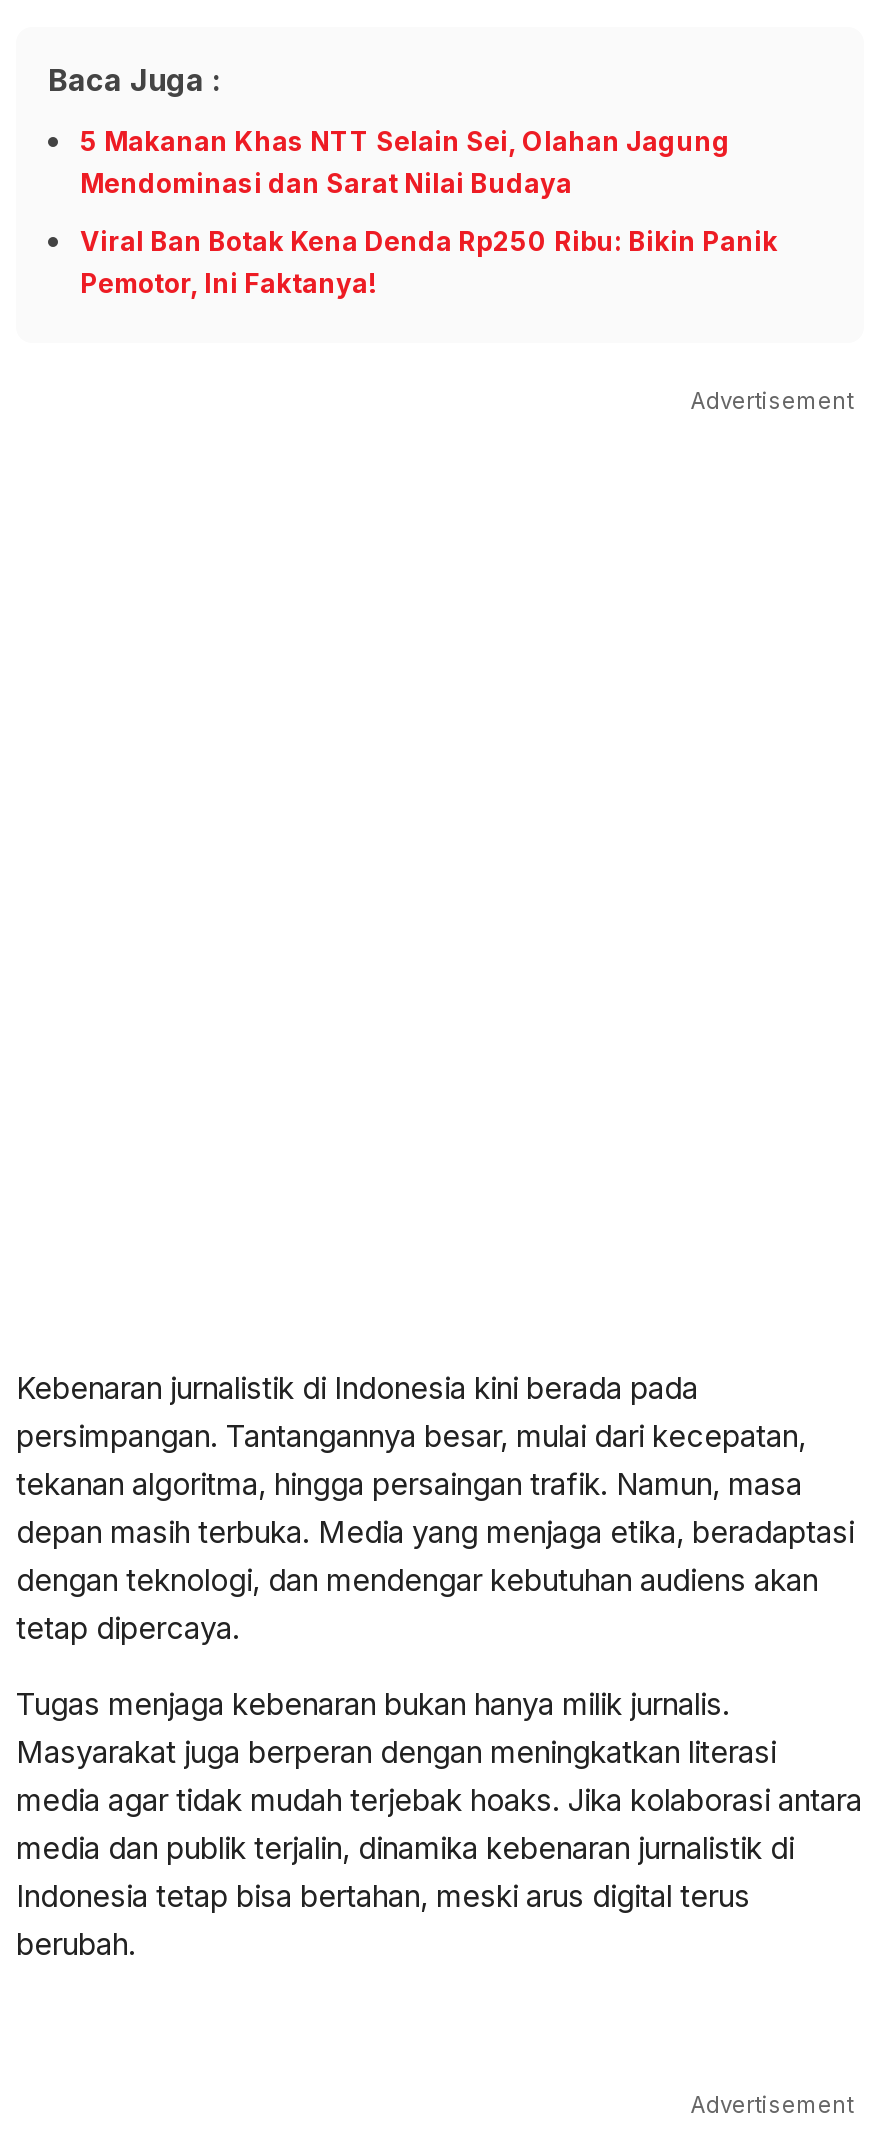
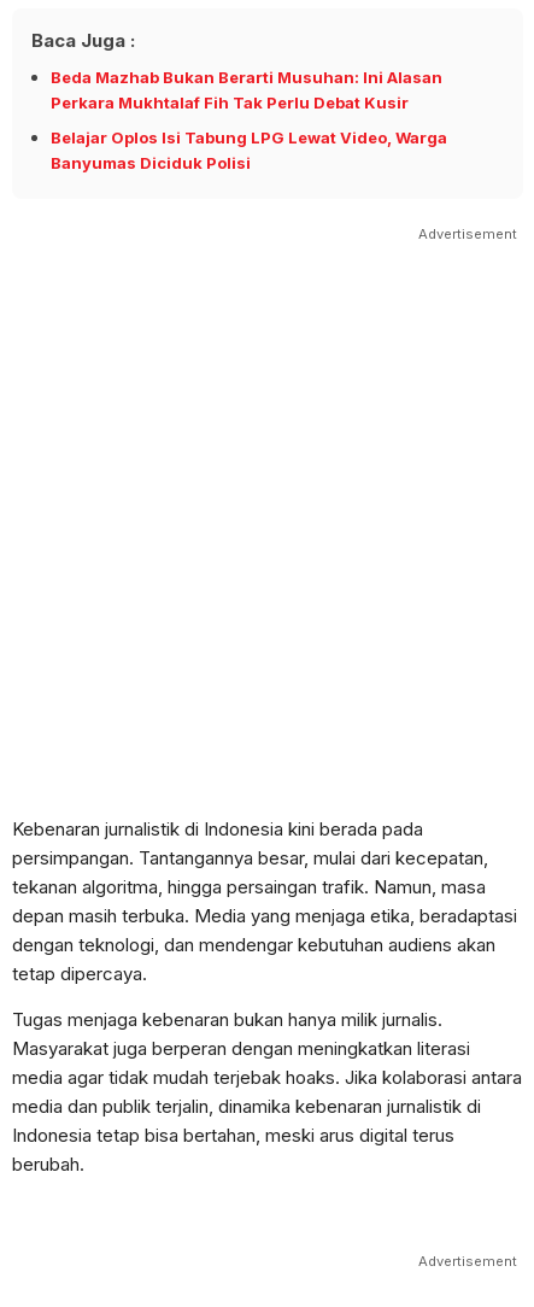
[80,125,730,199] 5 Makanan Khas NTT Selain Sei, Olahan Jagung | Mendominasi dan Sarat Nilai Budaya -> [51,68,442,112] Beda Mazhab Bukan Berarti Musuhan: Ini Alasan | Perkara Mukhtalaf Fih Tak Perlu Debat Kusir
[80,225,778,299] Viral Ban Botak Kena Denda Rp250 Ribu: Bikin Panik | Pemotor, Ini Faktanya! -> [51,128,447,172] Belajar Oplos Isi Tabung LPG Lewat Video, Warga | Banyumas Diciduk Polisi

